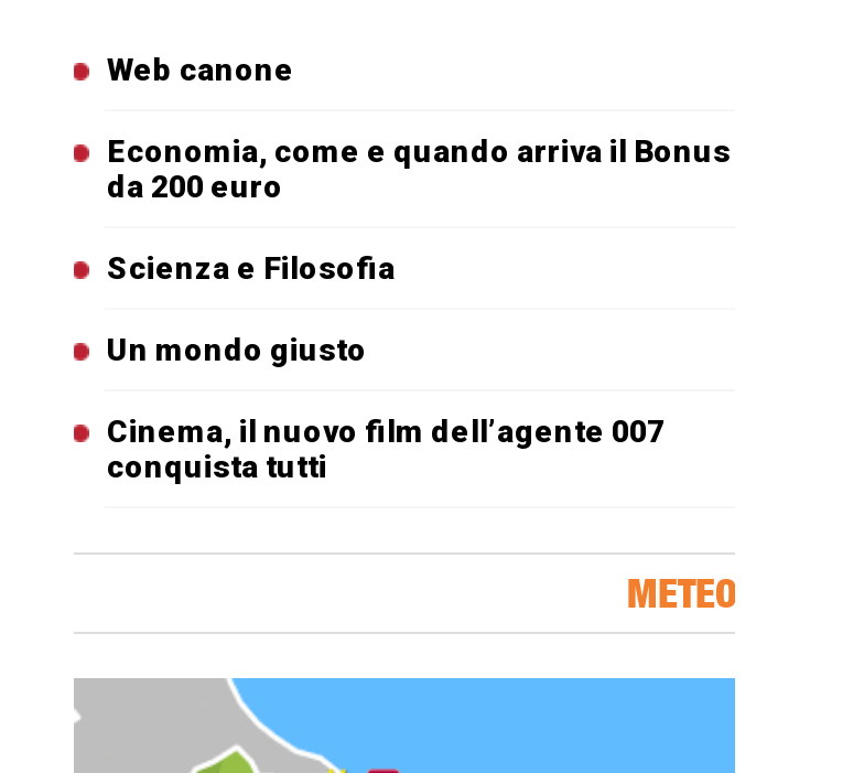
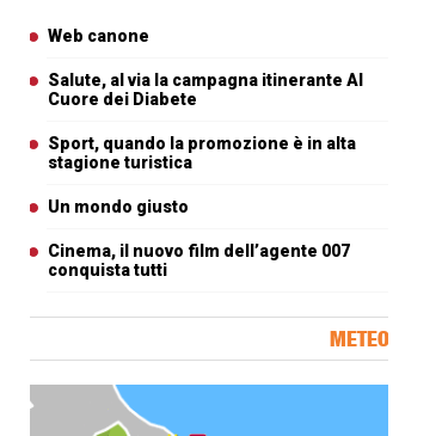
[107,134,731,205] Economia, come e quando arriva il Bonus | da 200 euro -> [48,71,363,109] Salute, al via la campagna itinerante Al | Cuore dei Diabete
[107,251,396,286] Scienza e Filosofia -> [48,134,356,172] Sport, quando la promozione è in alta | stagione turistica

